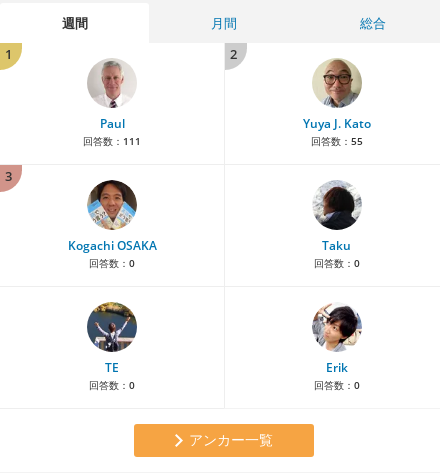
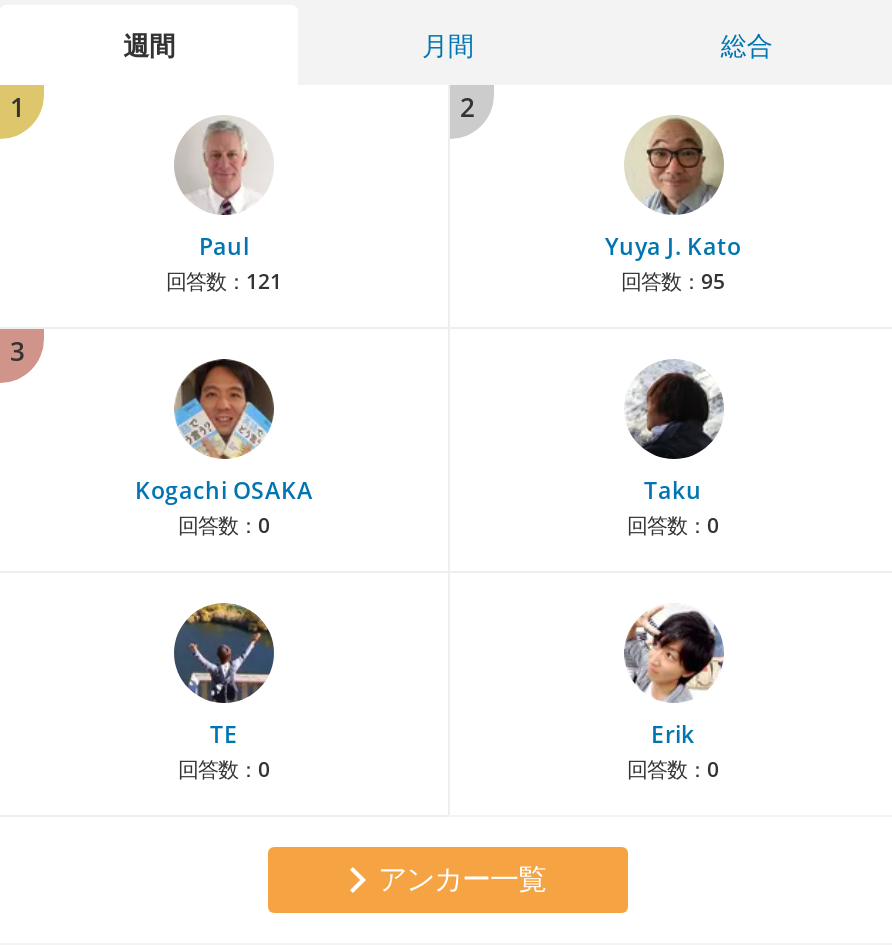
[83,134,141,148] 回答数：111 -> [166,267,282,295] 回答数：121
[310,134,362,148] 回答数：55 -> [621,267,725,295] 回答数：95

